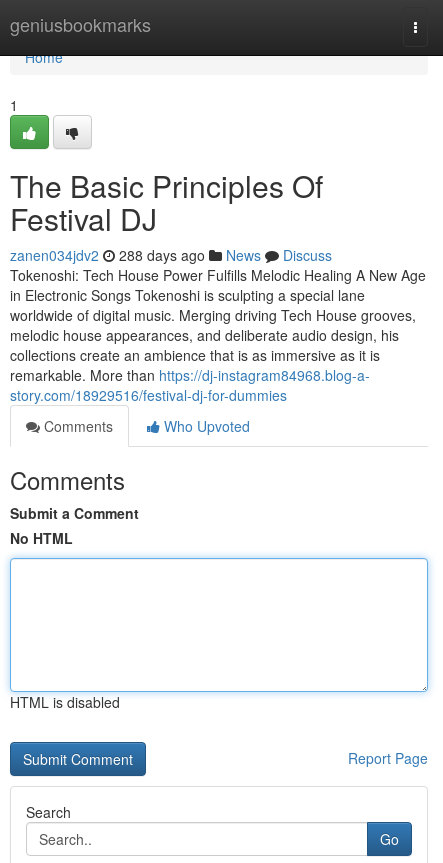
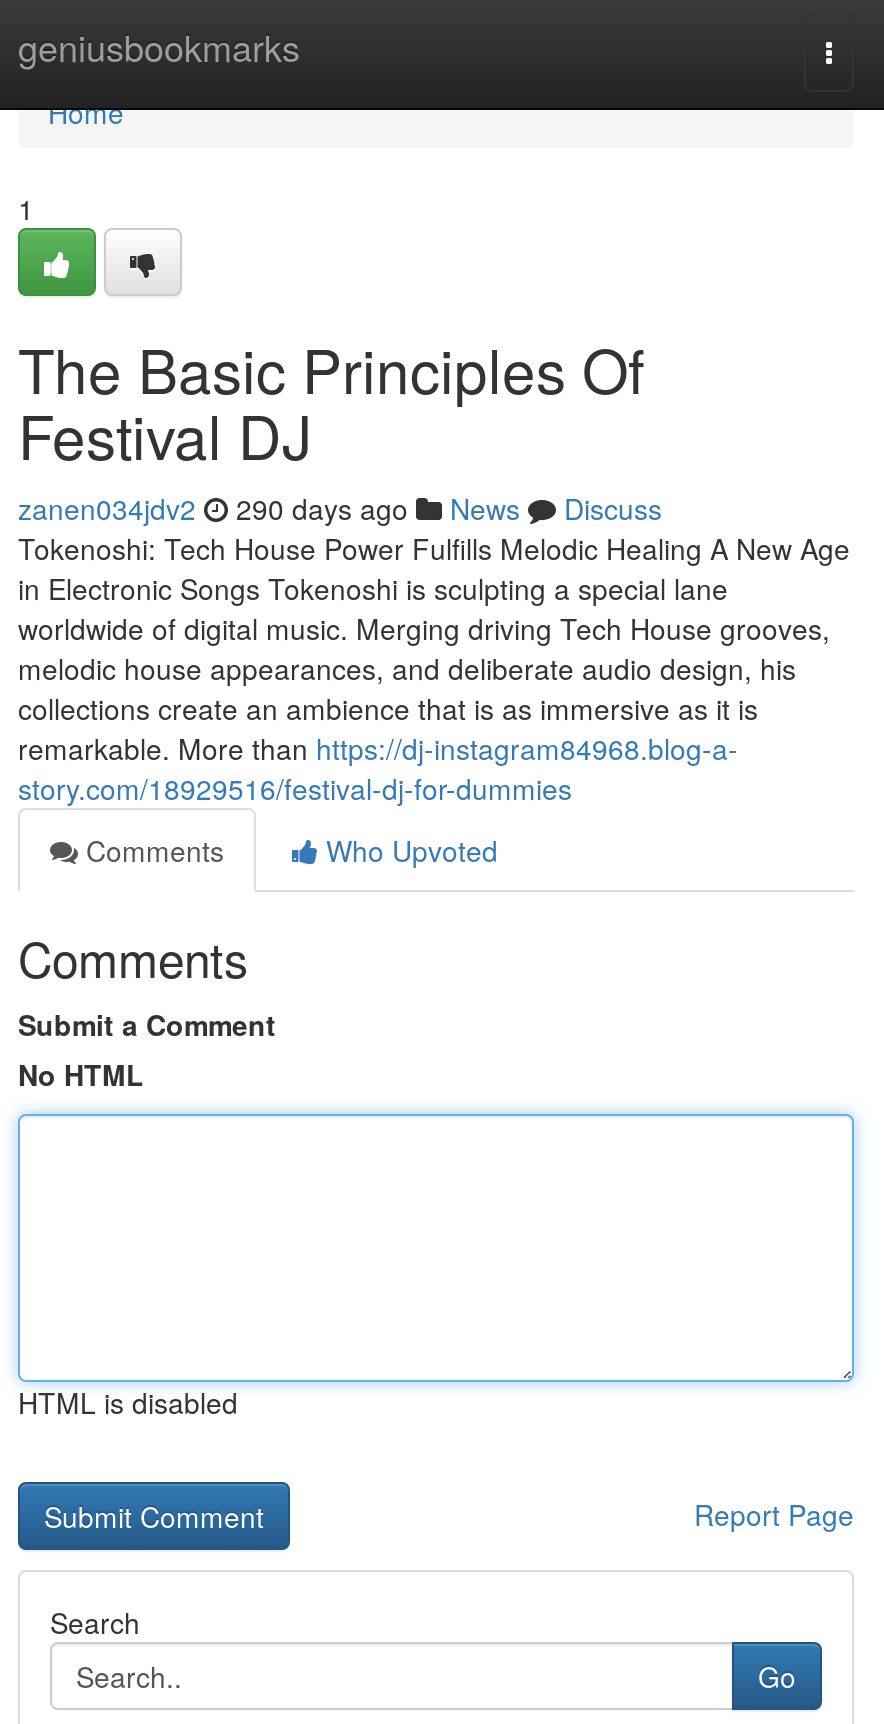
[10,245,332,265] zanen034jdv2 288 days ago News Discuss -> [18,488,662,528] zanen034jdv2 290 days ago News Discuss

